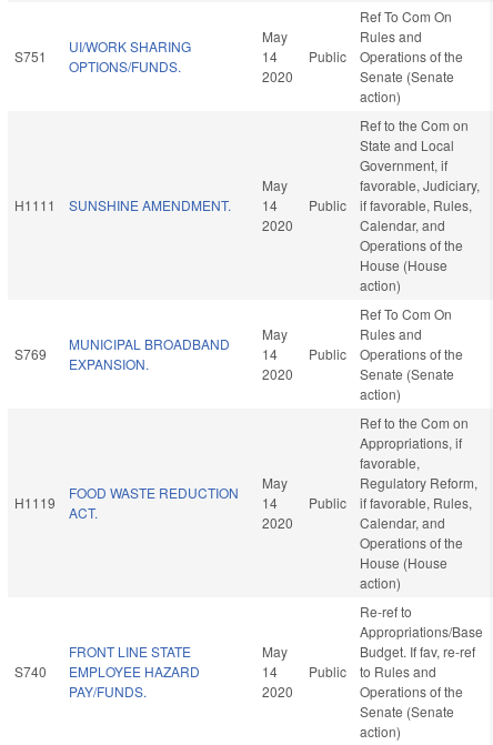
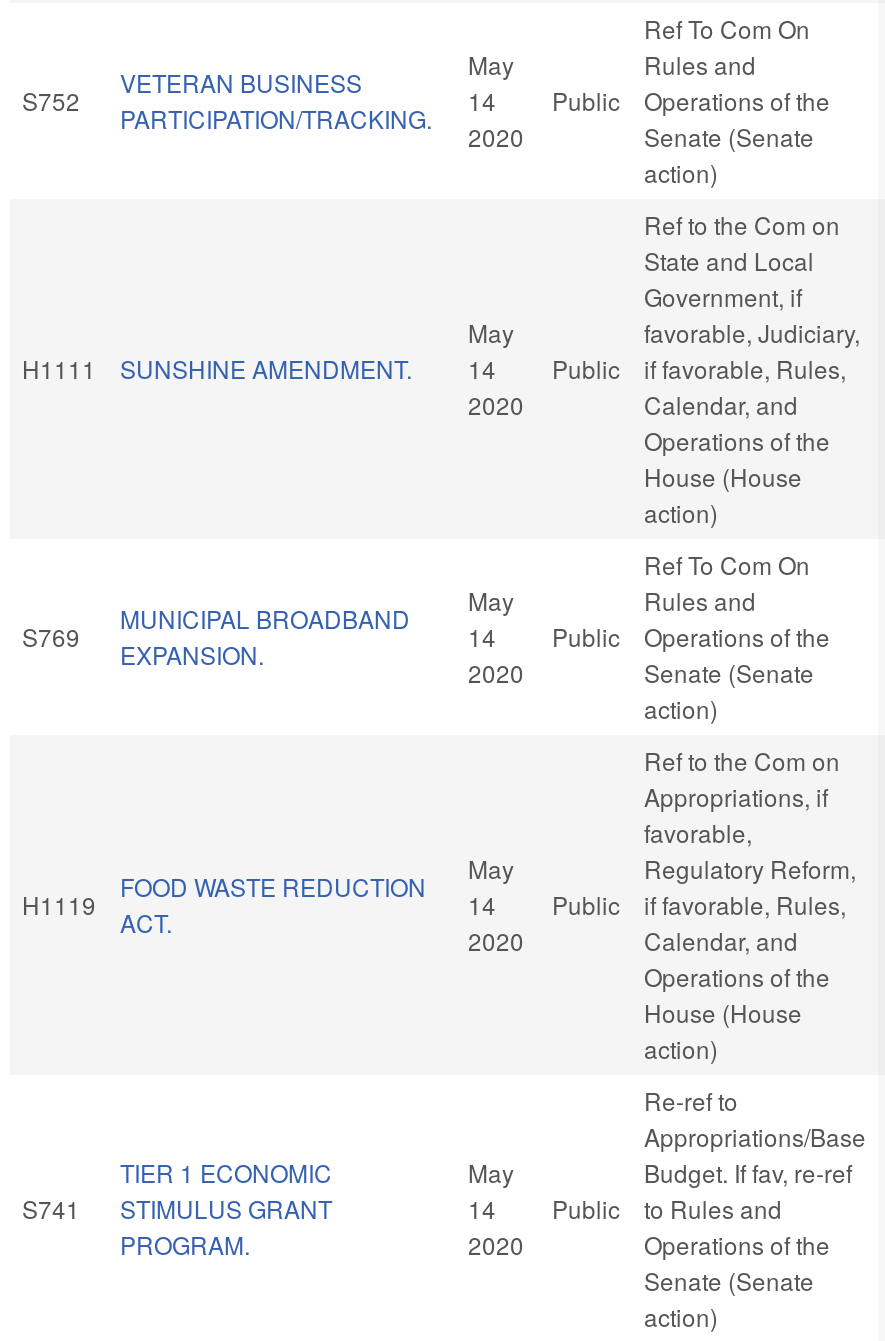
[69,36,191,75] UI/WORK SHARING | OPTIONS/FUNDS. -> [120,64,432,134] VETERAN BUSINESS | PARTICIPATION/TRACKING.
[14,46,47,65] S751 -> [22,82,80,116] S752
[69,641,200,700] FRONT LINE STATE | EMPLOYEE HAZARD | PAY/FUNDS. -> [120,1154,332,1260] TIER 1 ECONOMIC | STIMULUS GRANT | PROGRAM.
[14,661,47,680] S740 -> [22,1190,80,1224] S741

